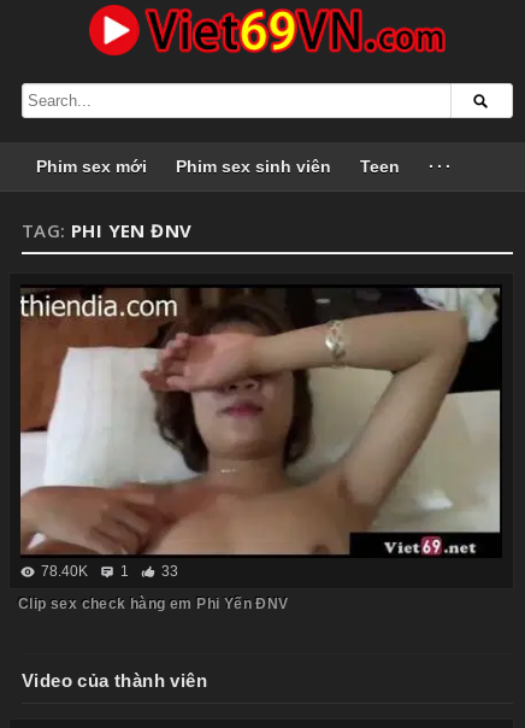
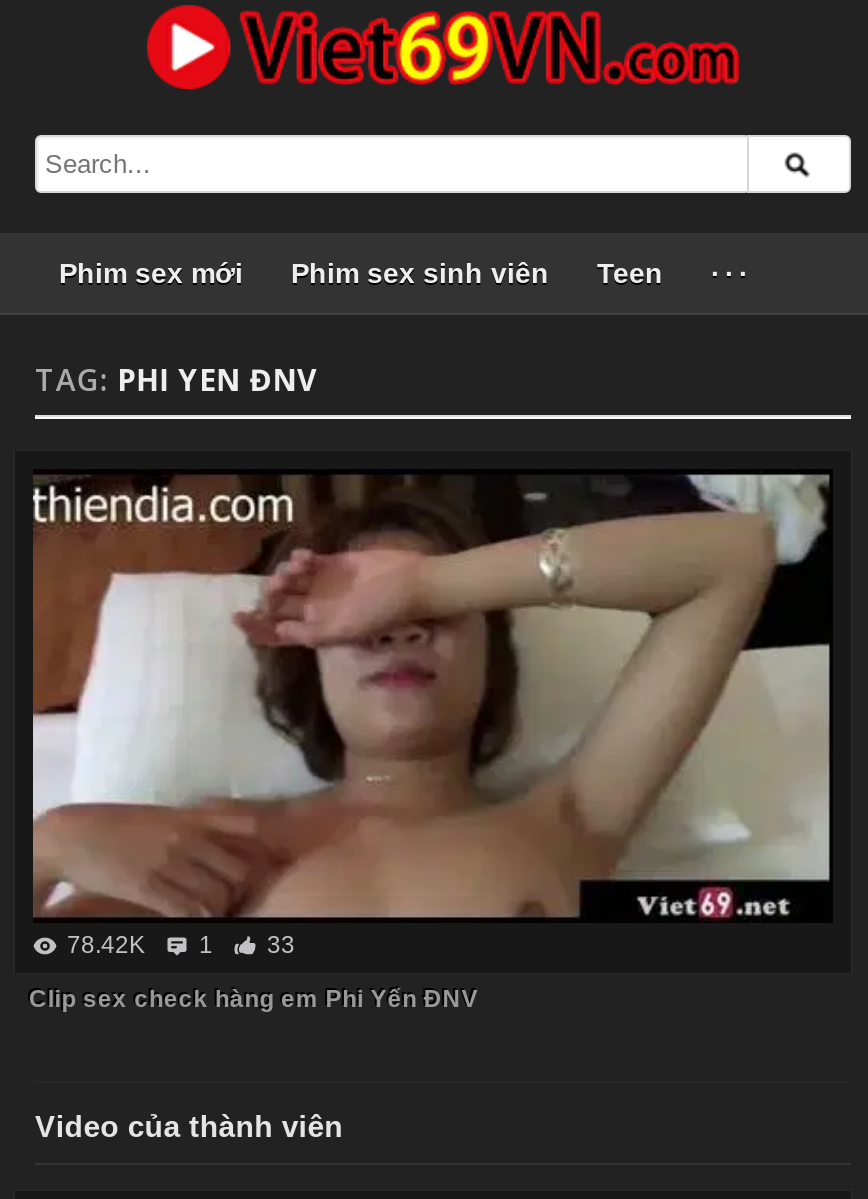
[41,563,178,580] 78.40K 1 33 -> [67,932,295,960] 78.42K 1 33

